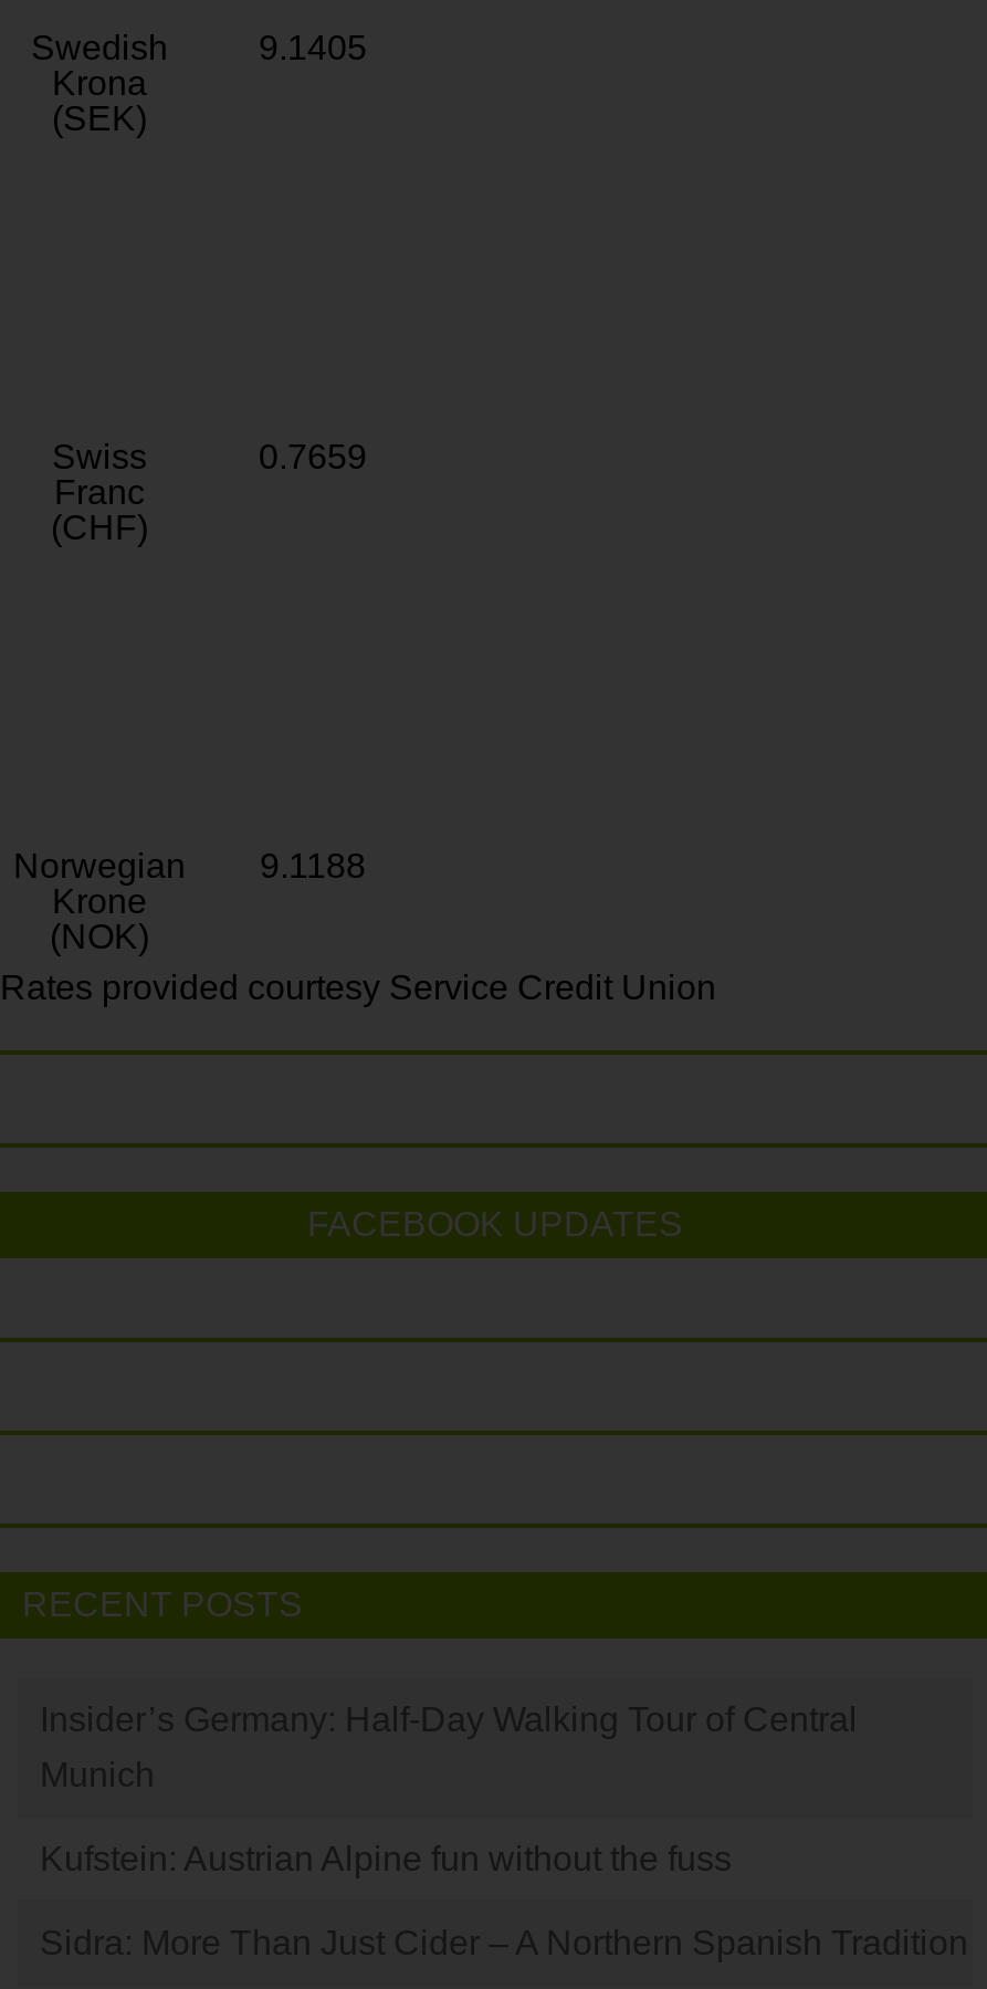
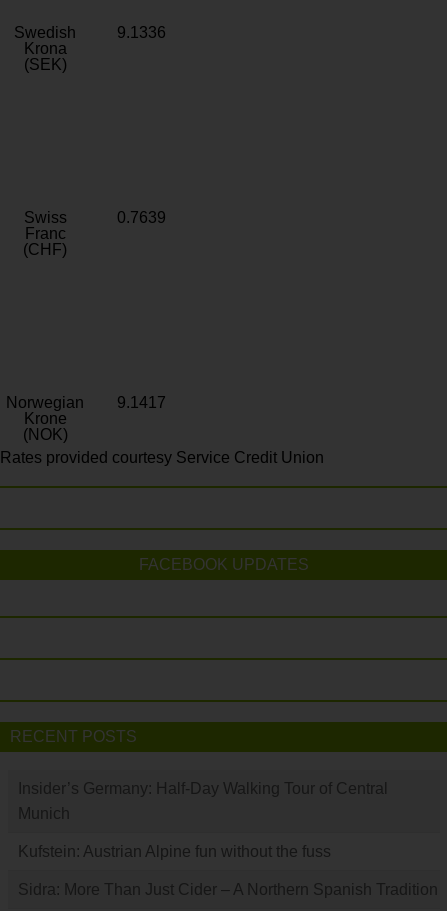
[259,29,367,67] 9.1405 -> [117,24,166,41] 9.1336
[259,438,367,476] 0.7659 -> [117,209,166,226] 0.7639
[13,848,366,885] Norwegian 9.1188 -> [6,394,166,411] Norwegian 9.1417

